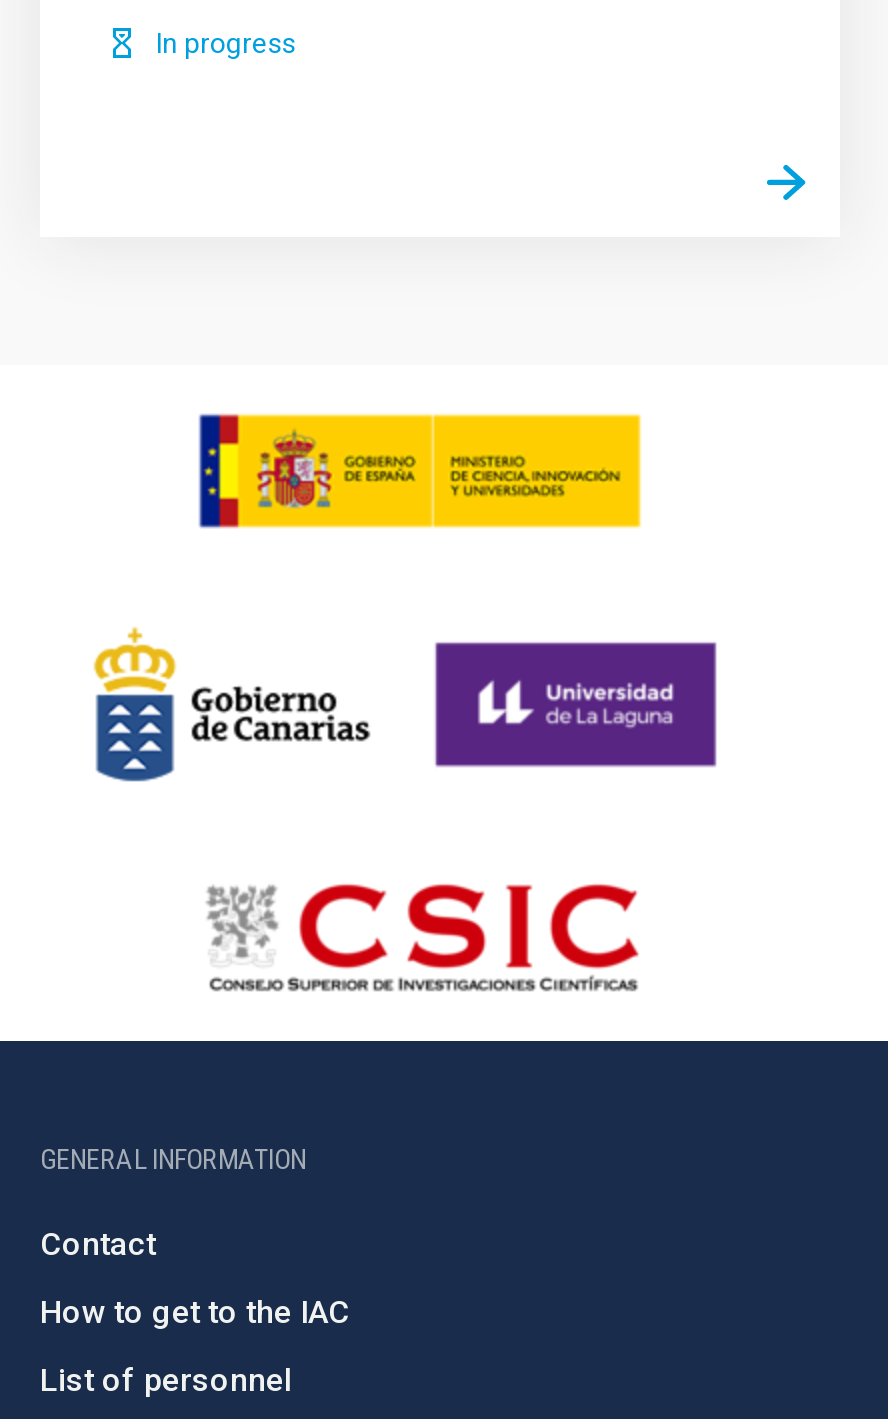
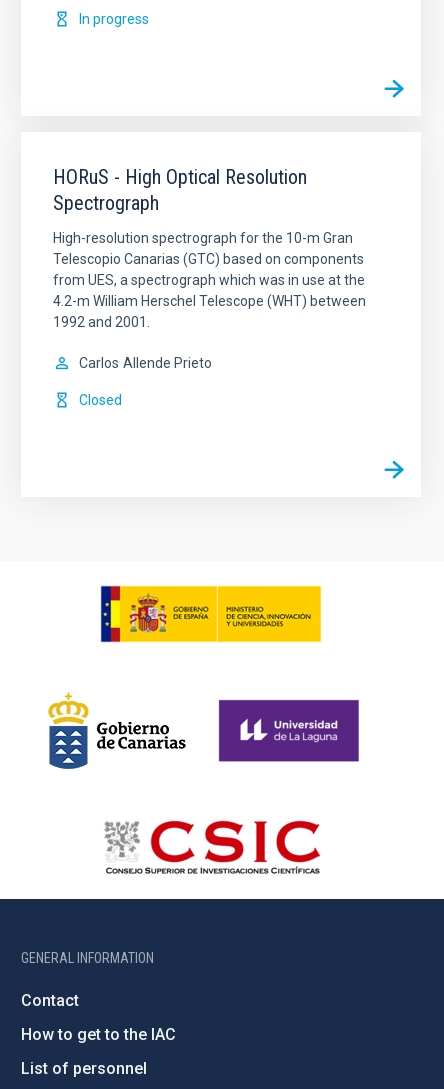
none -> [53,165,366,408] HORuS - High Optical Resolution | Spectrograph | High-resolution spectrograph for the 10-m Gran | Telescopio Canarias (GTC) based on components | from UES, a spectrograph which was in use at the | 4.2-m William Herschel Telescope (WHT) between | 1992 and 2001. | Carlos Allende Prieto | Closed

